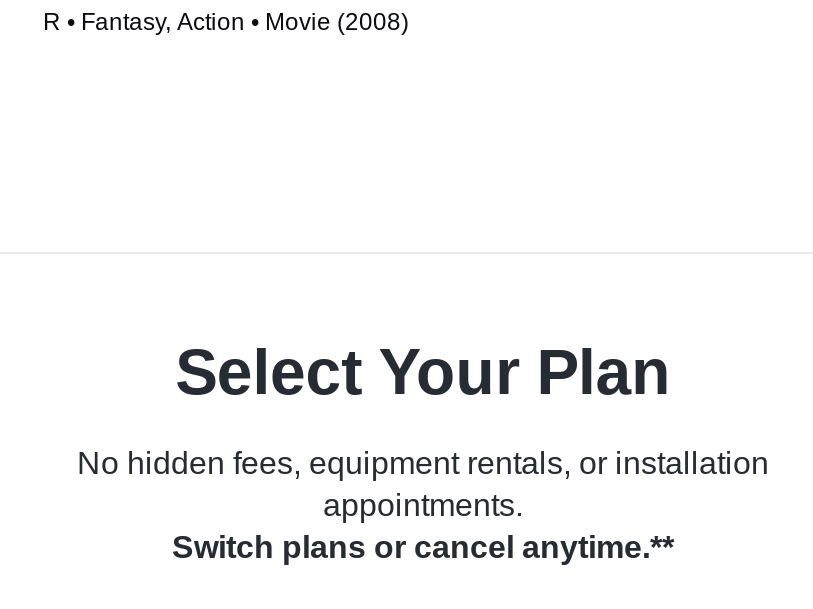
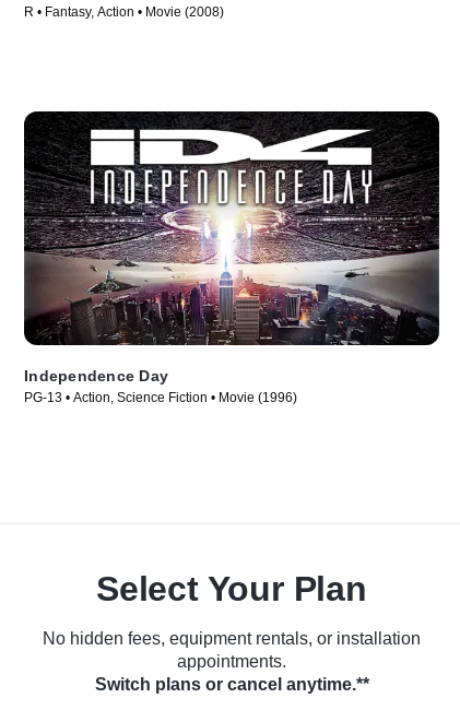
none -> [23,110,440,405] [image] | Independence Day | PG-13 • Action, Science Fiction • Movie (1996)

